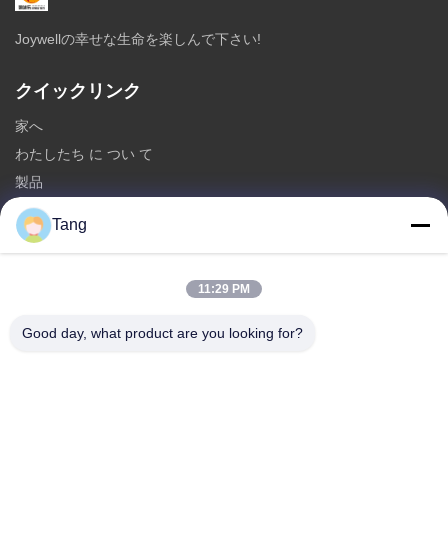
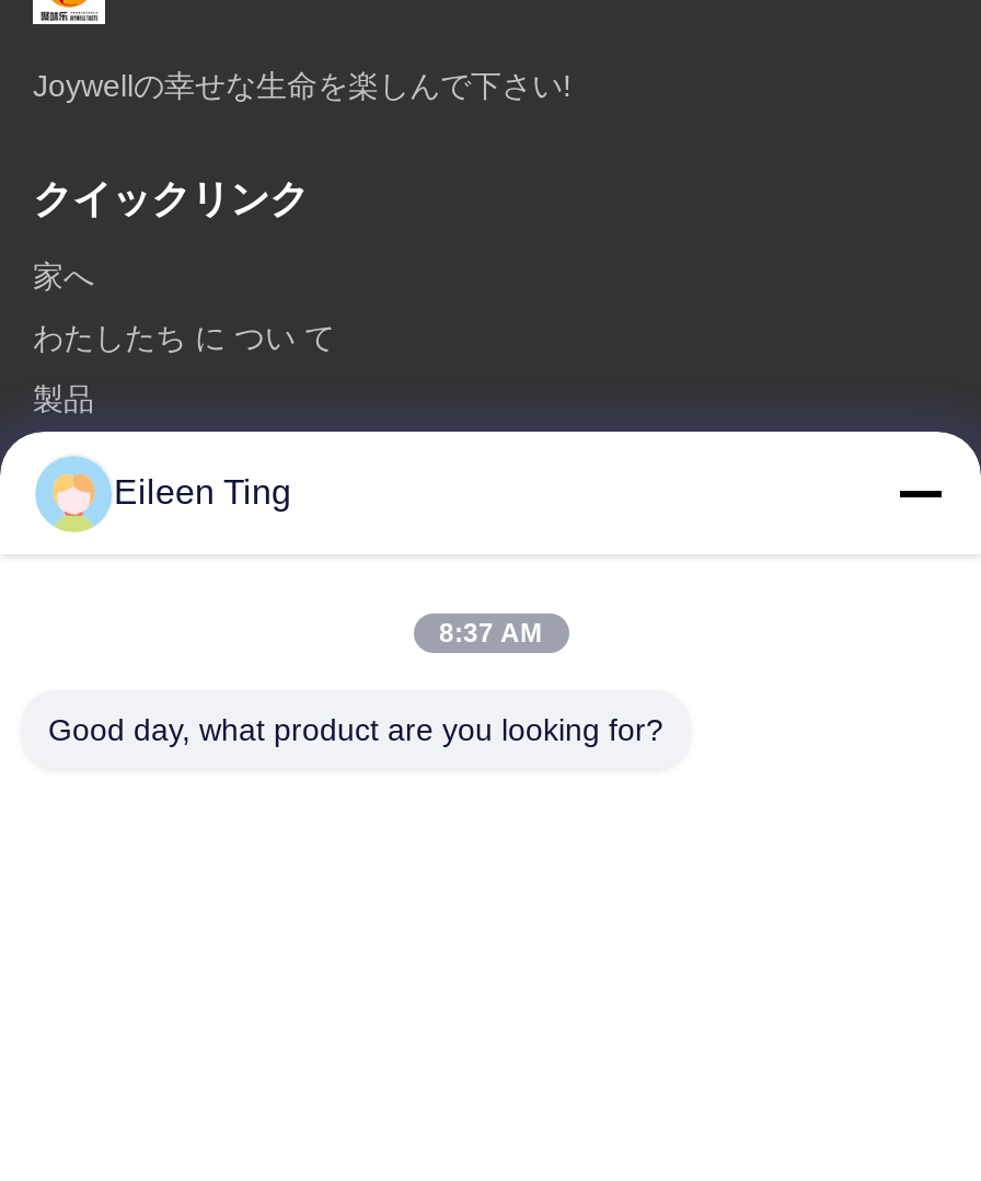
[52,216,87,233] Tang -> [114,473,291,511] Eileen Ting
[198,282,250,296] 11:29 PM -> [439,618,542,649] 8:37 AM

